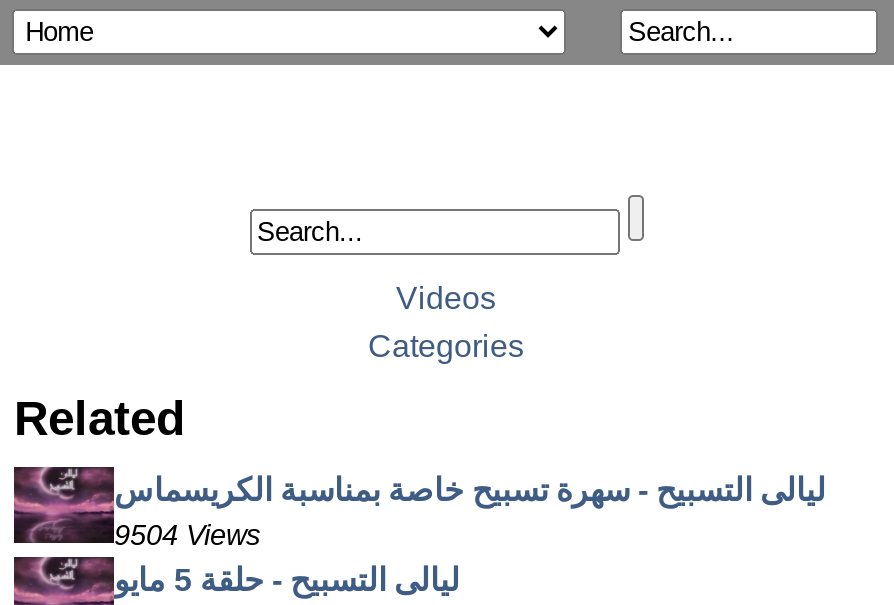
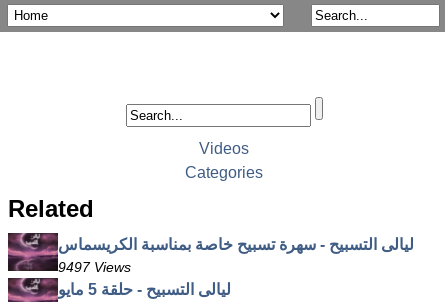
[114,519,260,551] 9504 Views -> [58,259,131,275] 9497 Views

